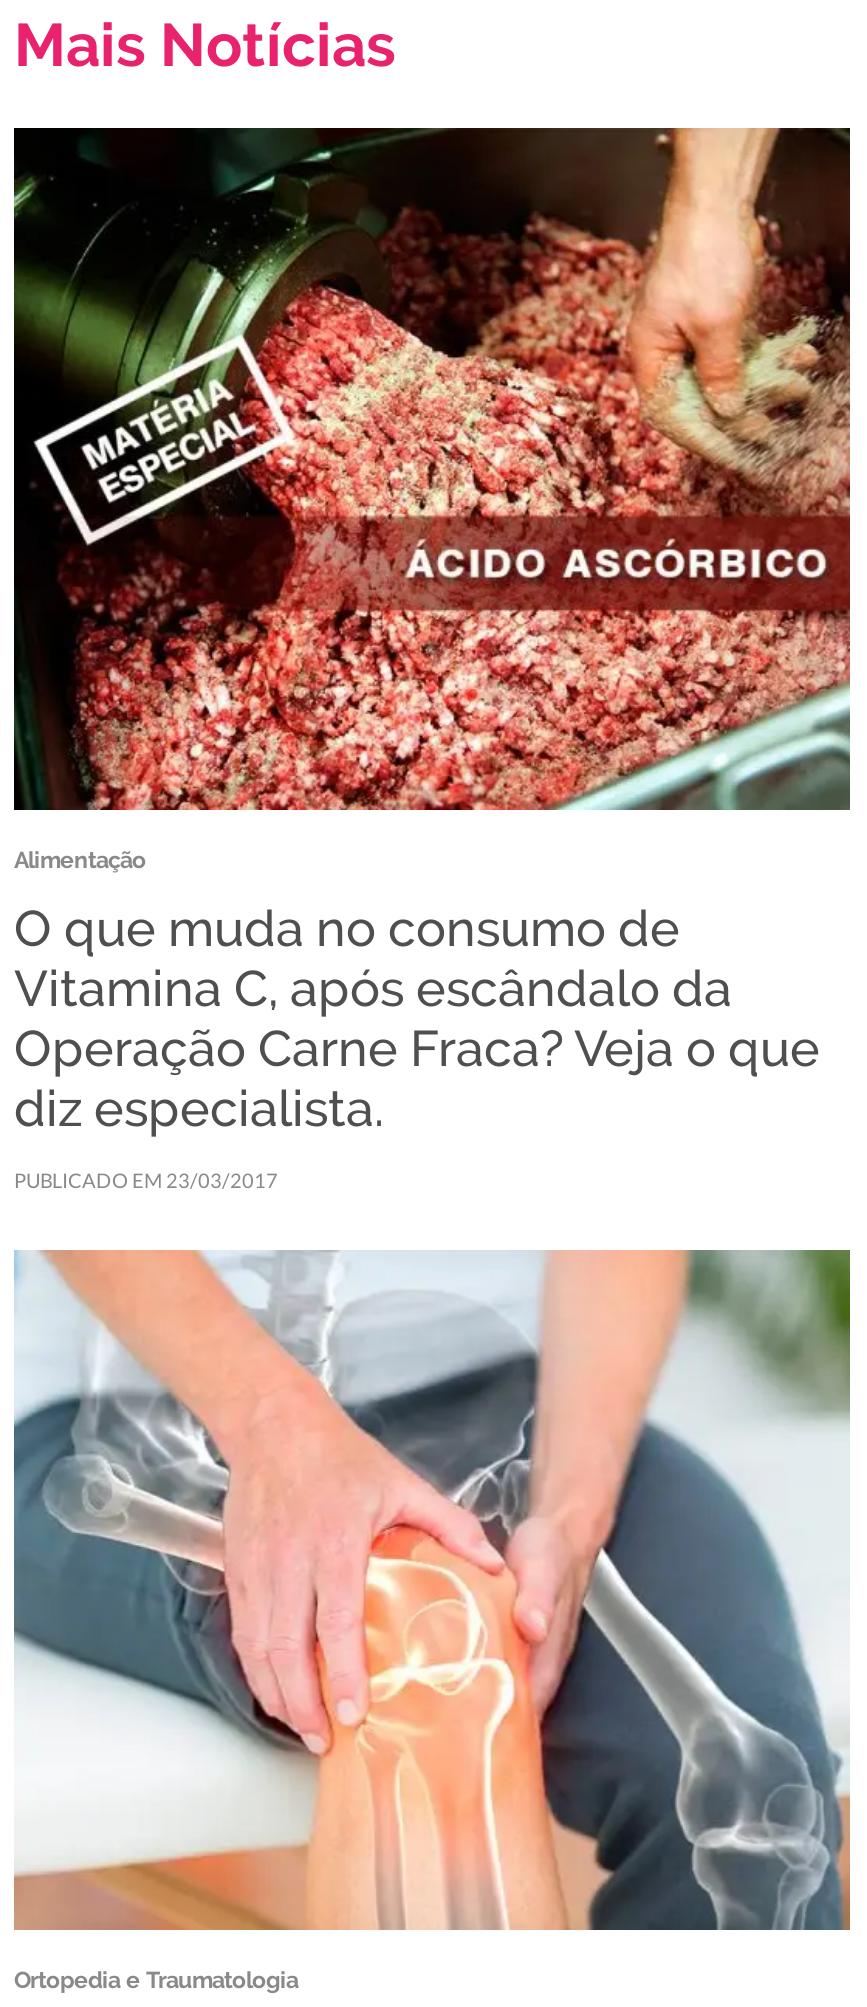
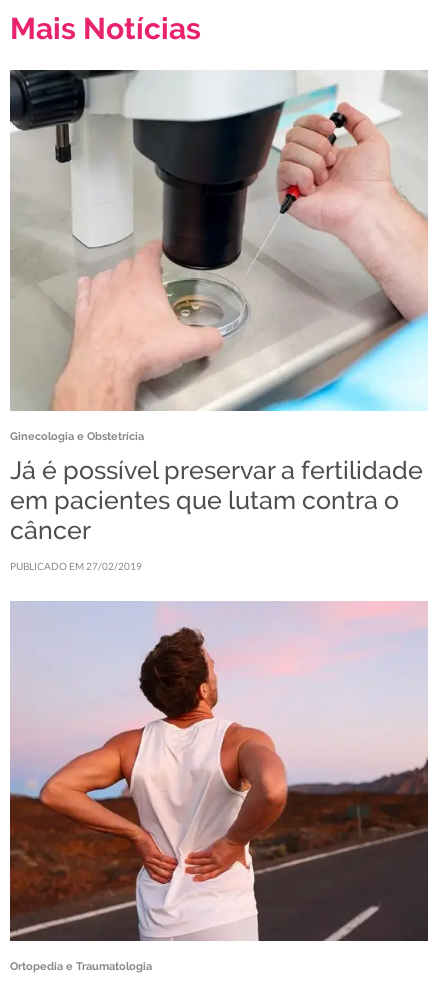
[12,126,852,1138] [image] | Alimentação | O que muda no consumo de | Vitamina C, após escândalo da | Operação Carne Fraca? Veja o que | diz especialista. -> [10,69,428,545] [image] | Ginecologia e Obstetrícia | Já é possível preservar a fertilidade | em pacientes que lutam contra o | câncer
[14,1168,278,1192] PUBLICADO EM 23/03/2017 -> [10,560,142,572] PUBLICADO EM 27/02/2019
[14,1250,852,1932] [image] -> [9,601,429,942] [image]

